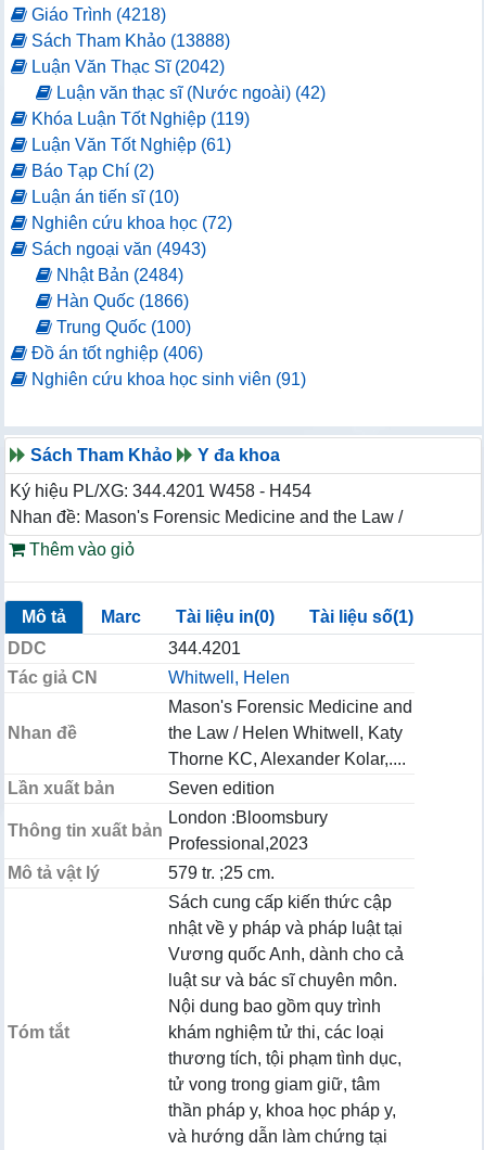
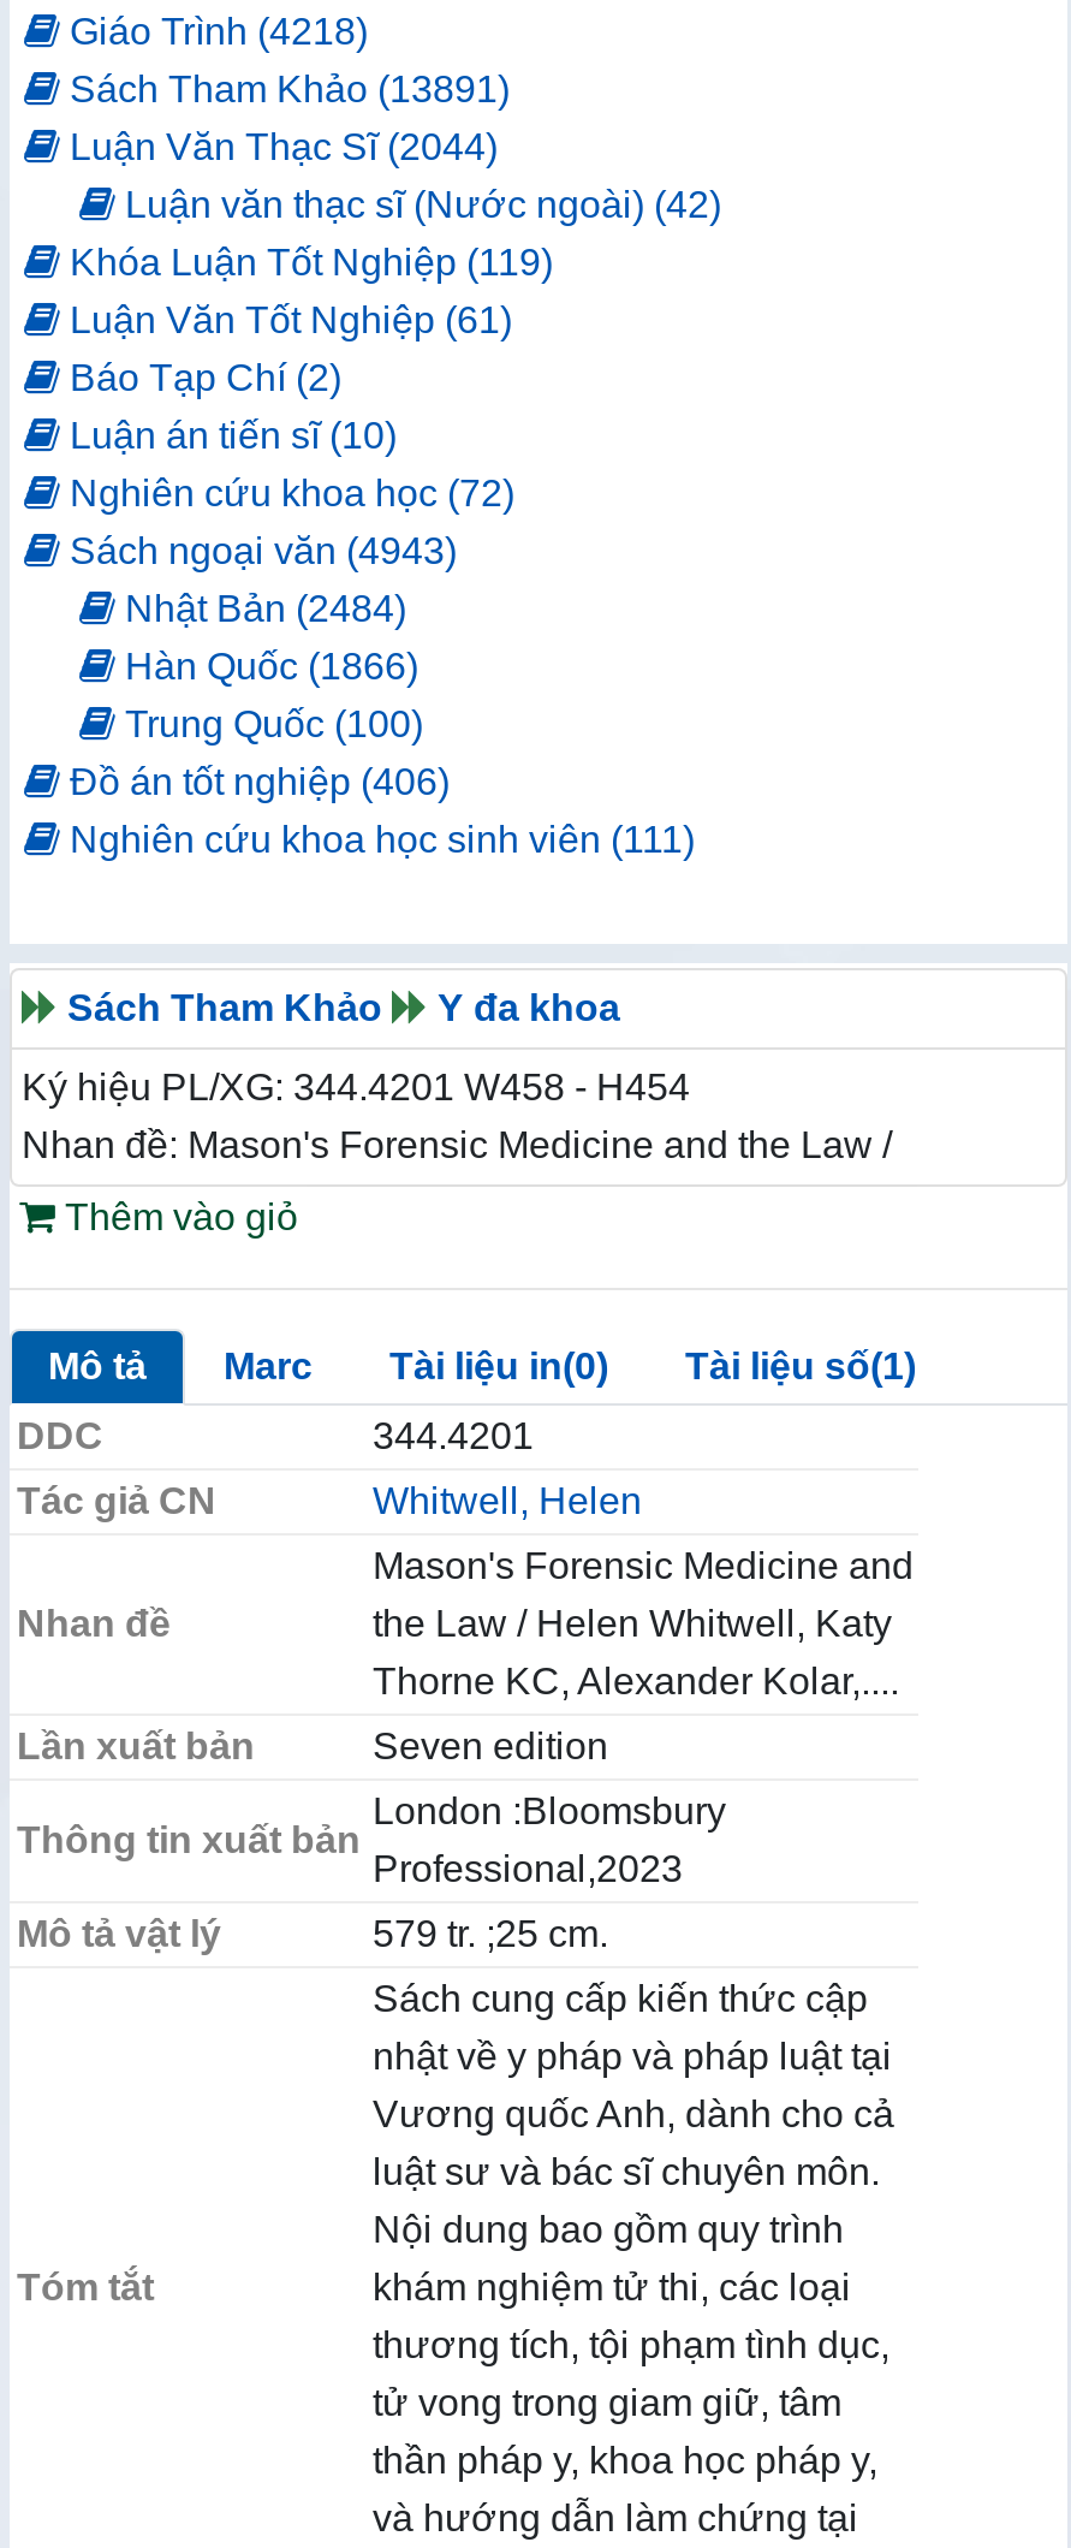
[27,31,230,50] Sách Tham Khảo (13888) -> [60,69,510,109] Sách Tham Khảo (13891)
[27,58,225,76] Luận Văn Thạc Sĩ (2042) -> [60,126,498,167] Luận Văn Thạc Sĩ (2044)
[27,370,306,388] Nghiên cứu khoa học sinh viên (91) -> [60,819,695,860] Nghiên cứu khoa học sinh viên (111)

